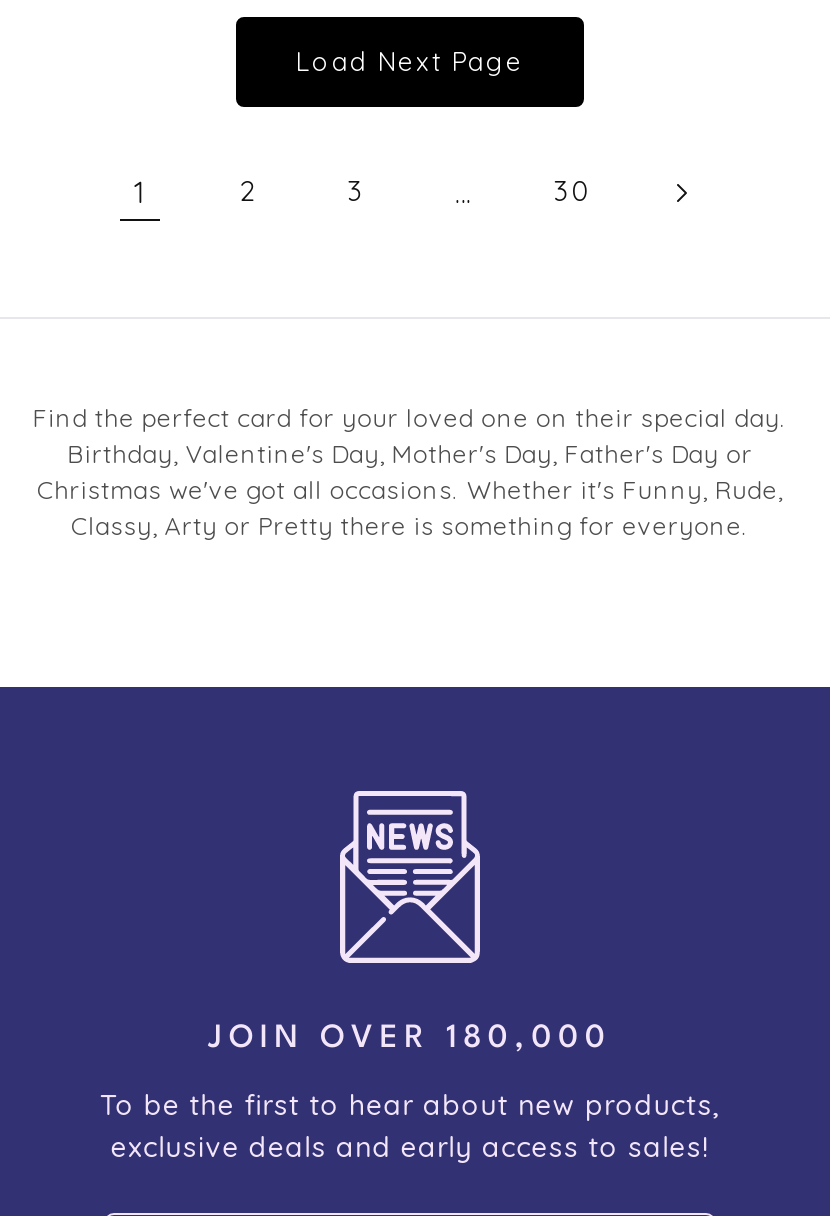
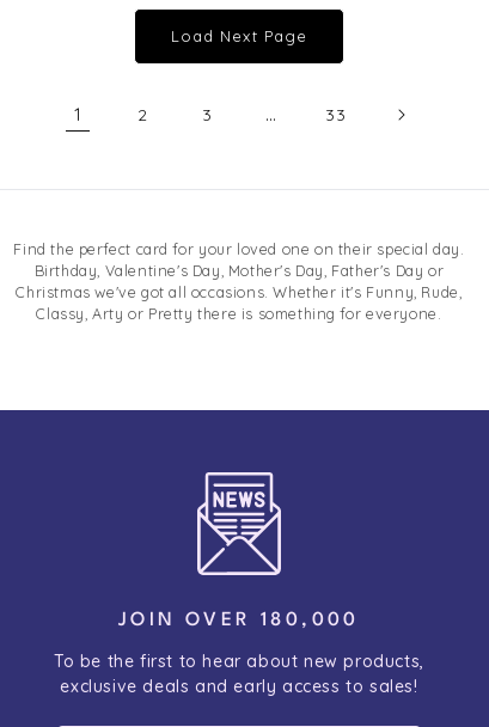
[554,173,590,209] 30 -> [326,103,346,125] 33

